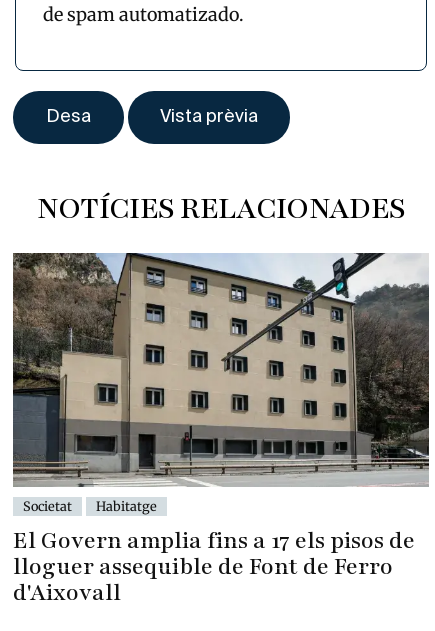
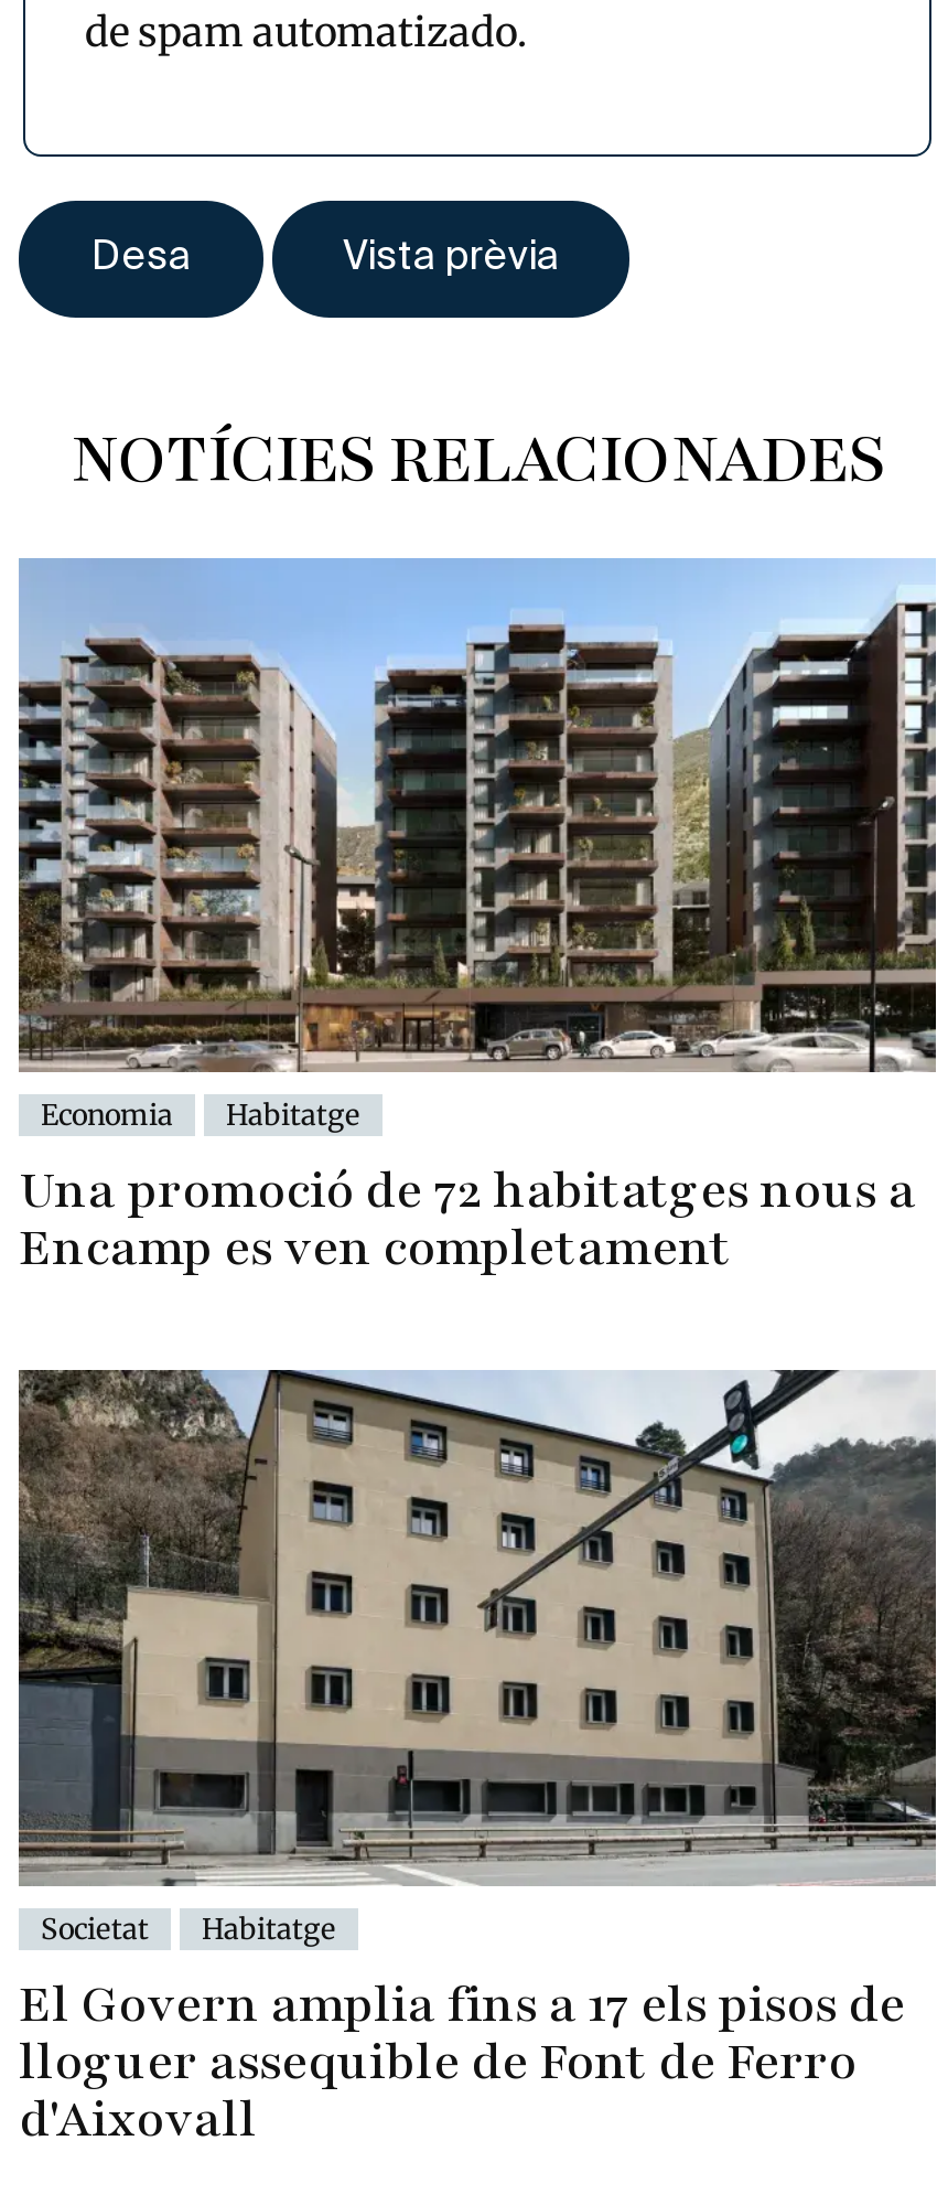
none -> [17,558,938,1281] [image] | Economia | Habitatge | Una promoció de 72 habitatges nous a | Encamp es ven completament

